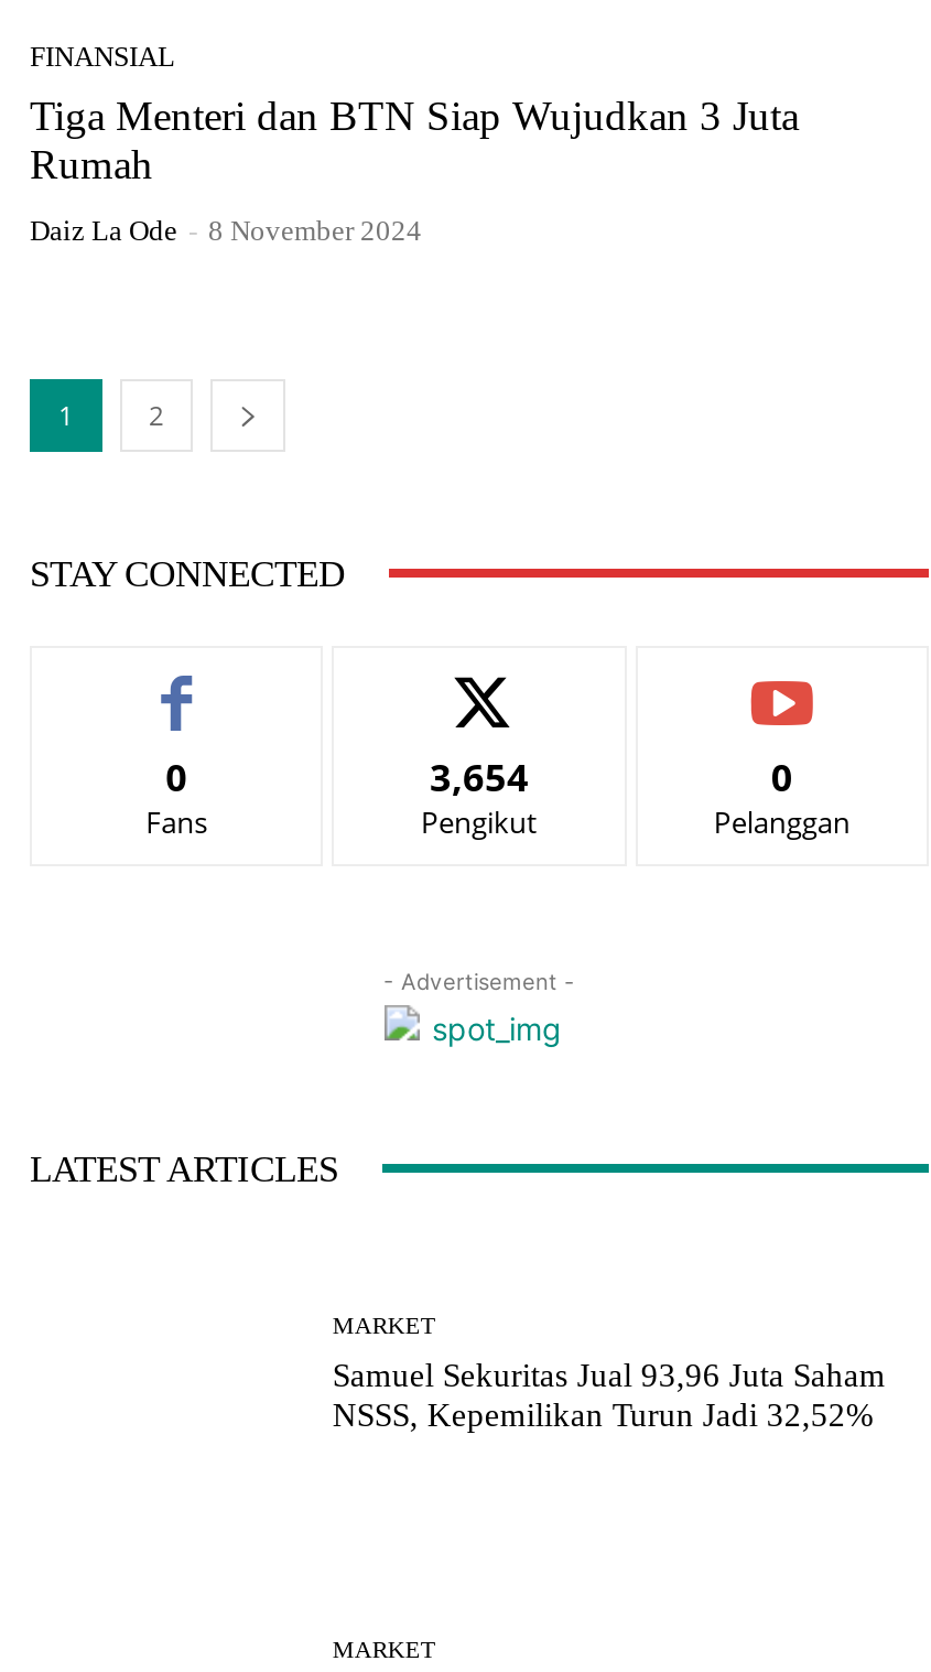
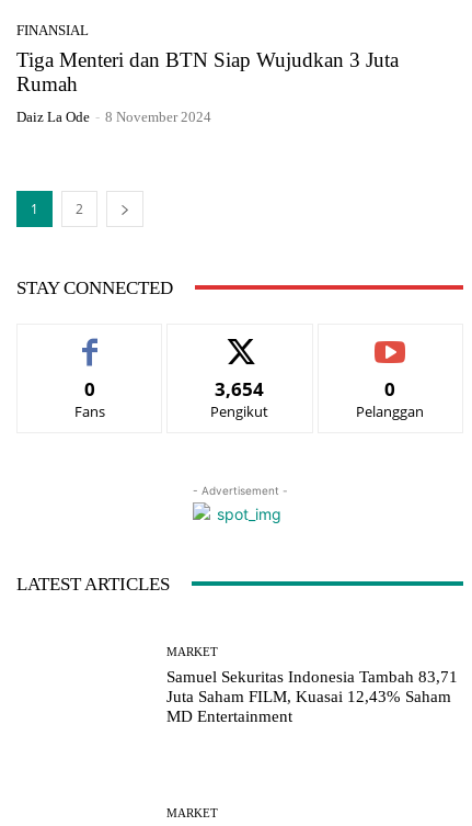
[333,1358,886,1433] Samuel Sekuritas Jual 93,96 Juta Saham | NSSS, Kepemilikan Turun Jadi 32,52% -> [167,668,458,725] Samuel Sekuritas Indonesia Tambah 83,71 | Juta Saham FILM, Kuasai 12,43% Saham | MD Entertainment

